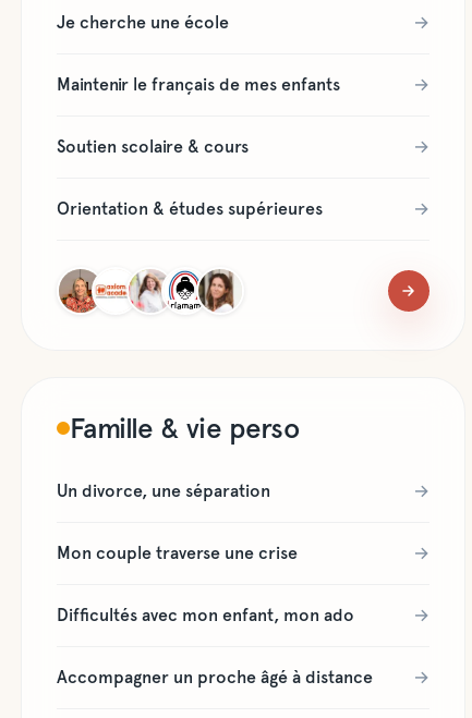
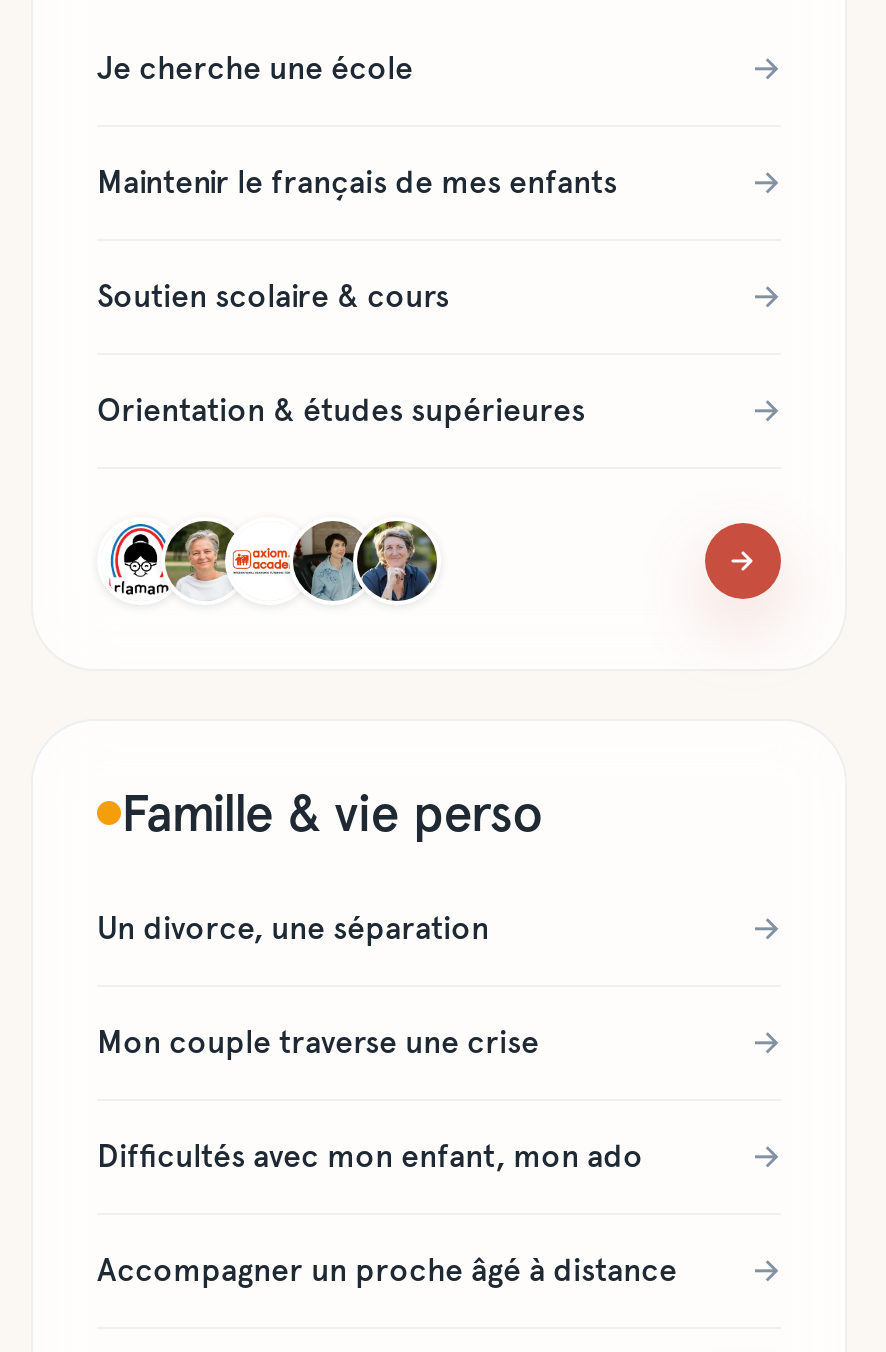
[58,268,242,314] [image] -> [101,519,439,603] [image]

